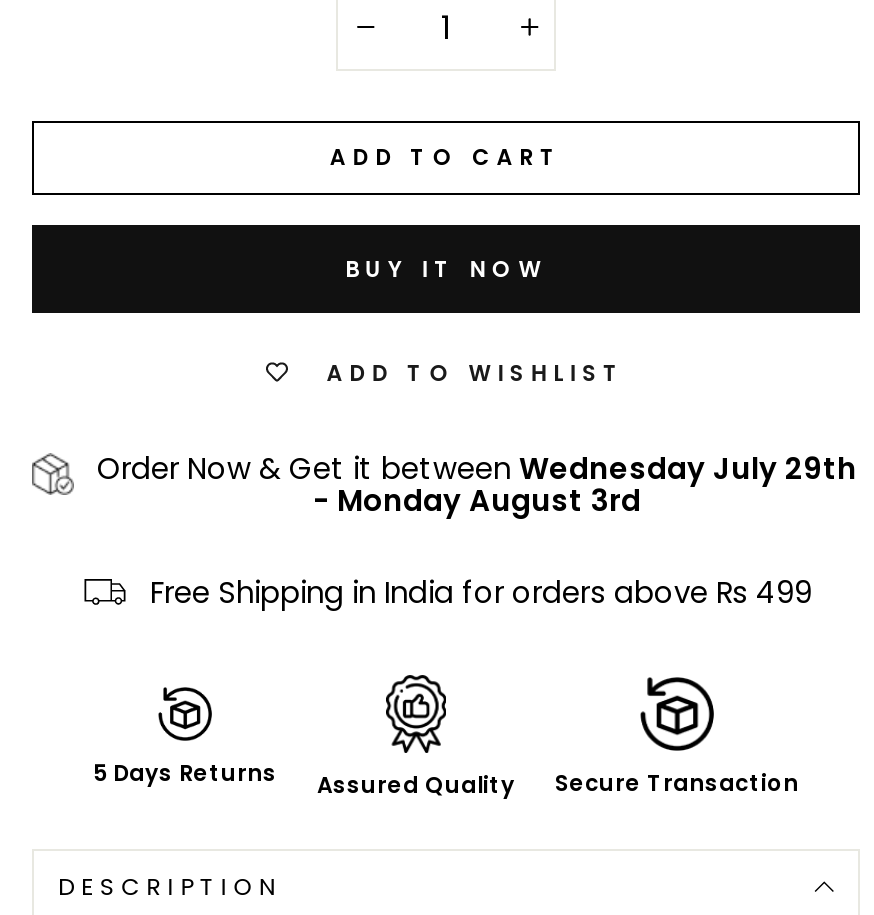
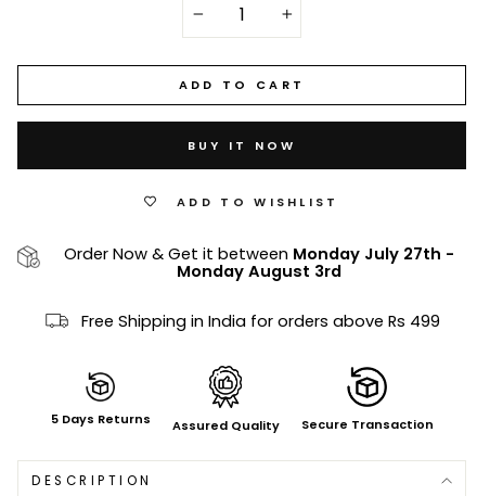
[97,449,857,521] Order Now & Get it between Wednesday July 29th | - Monday August 3rd -> [63,243,454,282] Order Now & Get it between Monday July 27th - | Monday August 3rd

